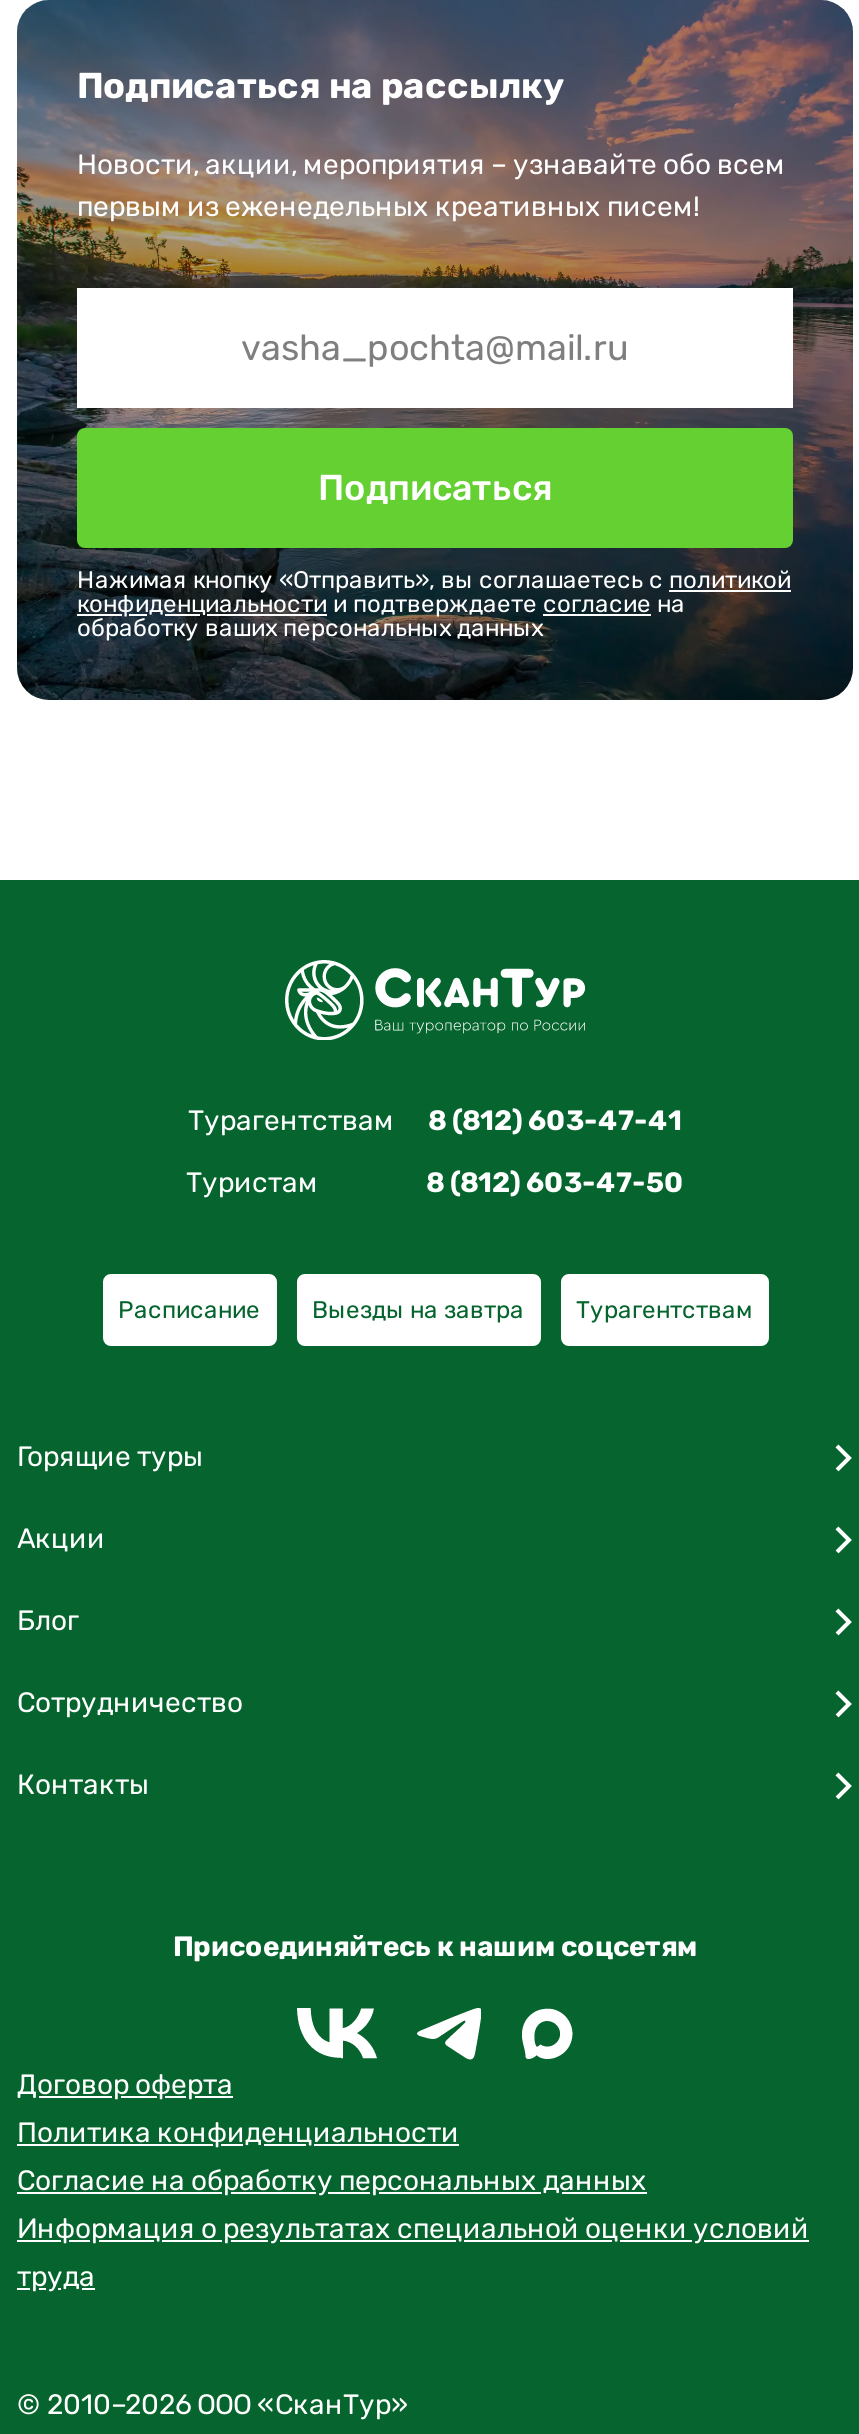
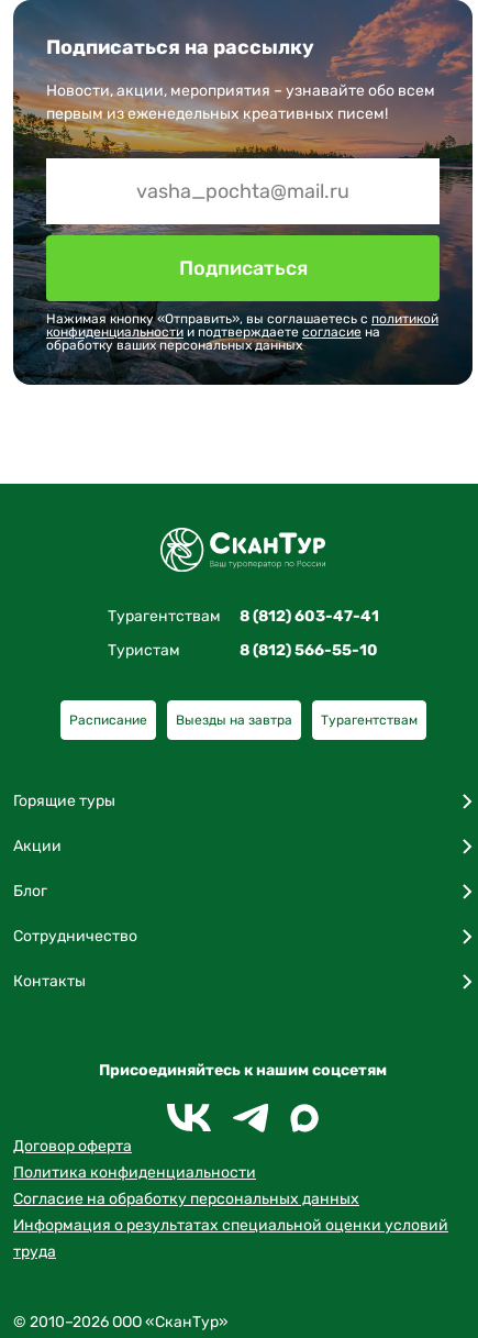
[426,1166,684,1200] 8 (812) 603-47-50 -> [240,641,378,660] 8 (812) 566-55-10

